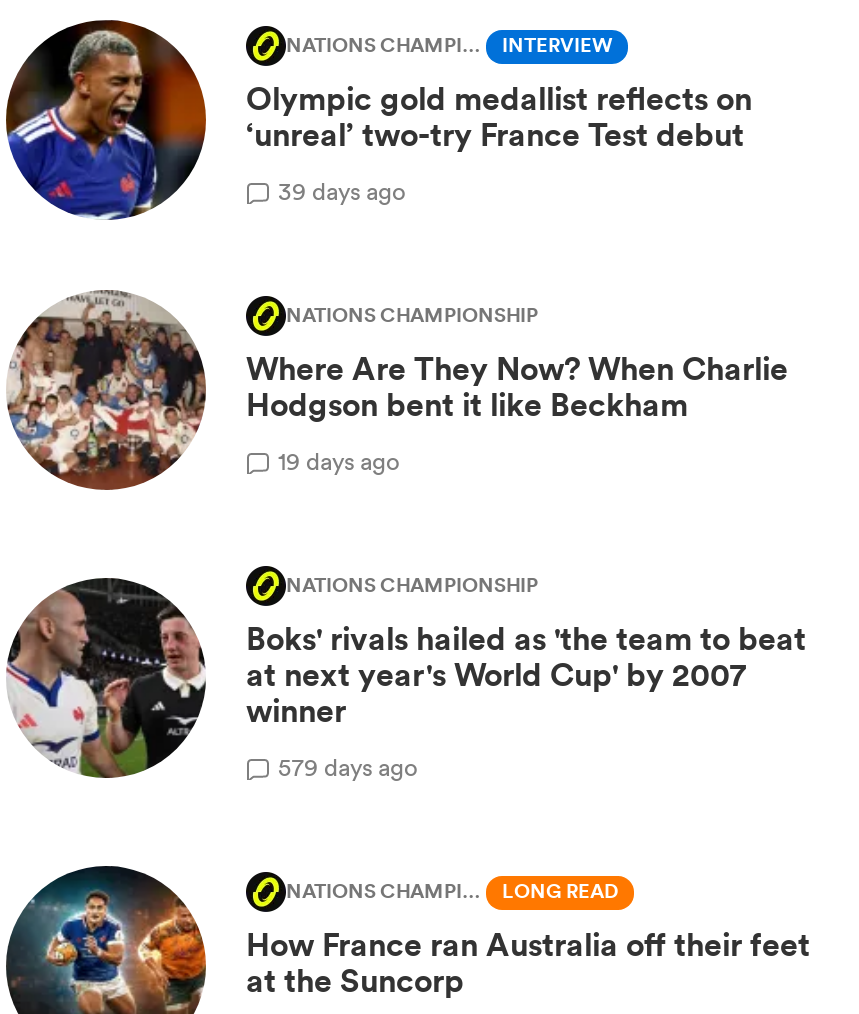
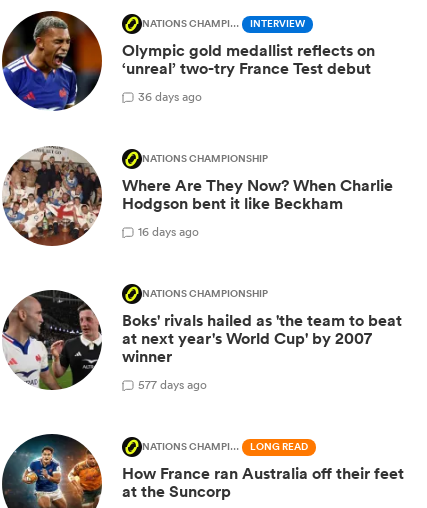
[278,173,406,207] 39 days ago -> [138,88,202,105] 36 days ago
[278,443,400,477] 19 days ago -> [138,223,199,240] 16 days ago
[278,749,418,783] 579 days ago -> [138,376,207,393] 577 days ago

